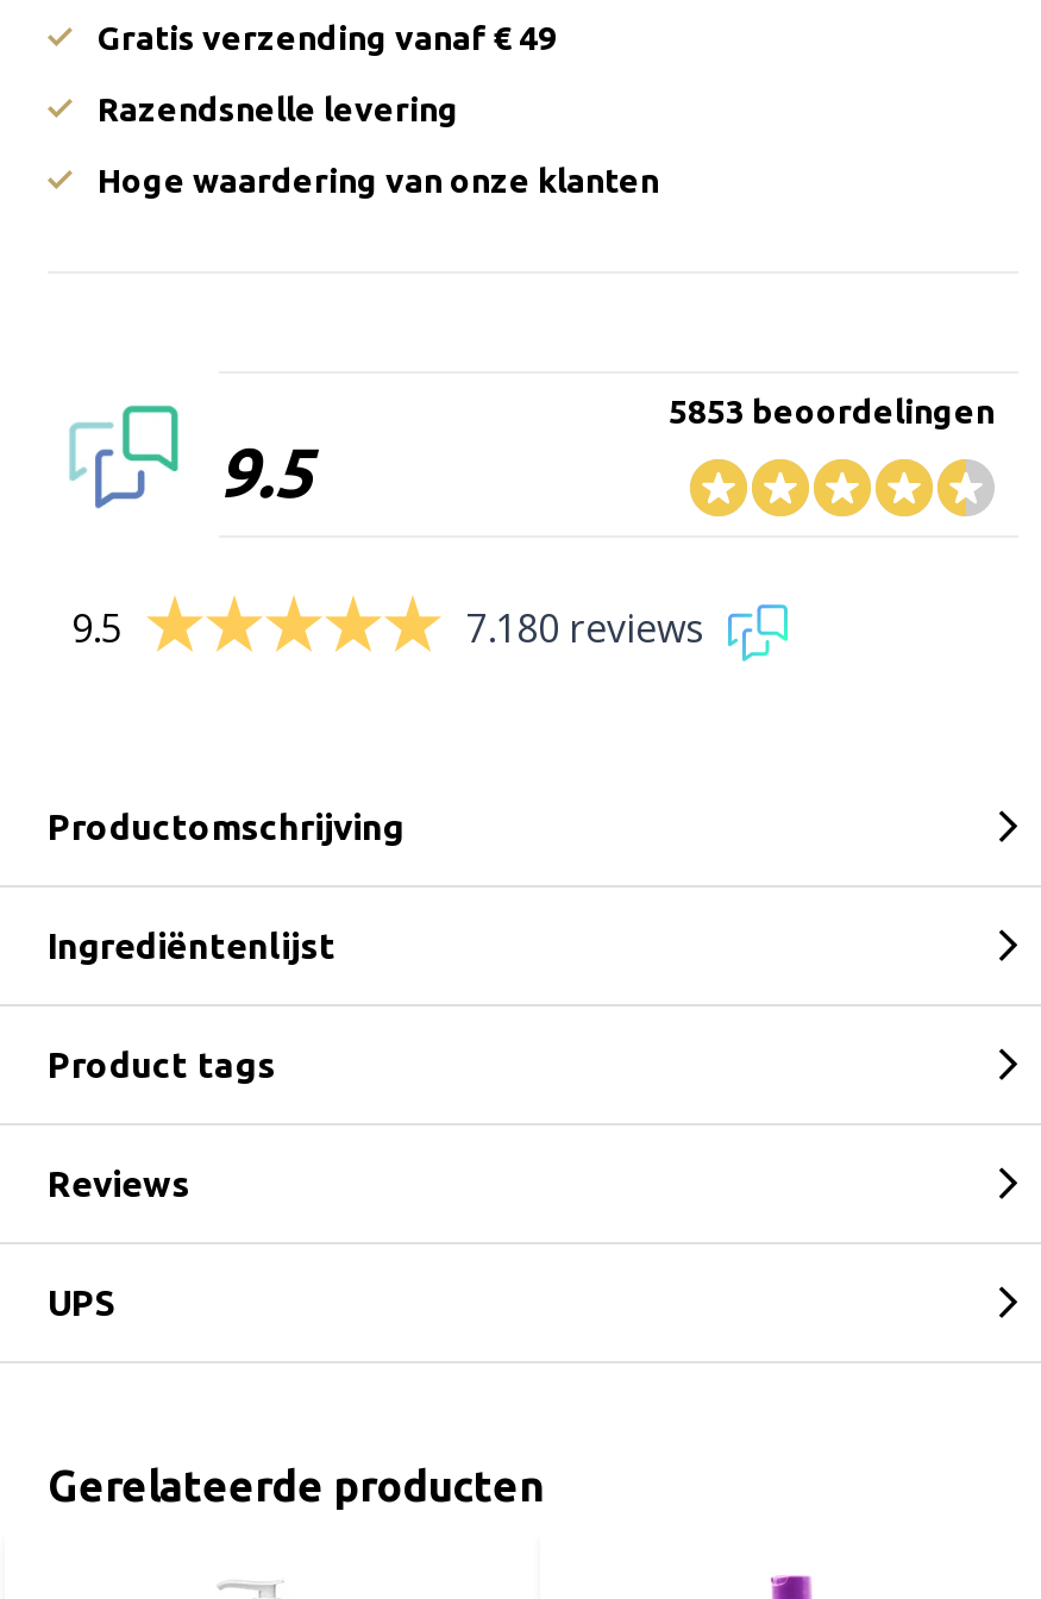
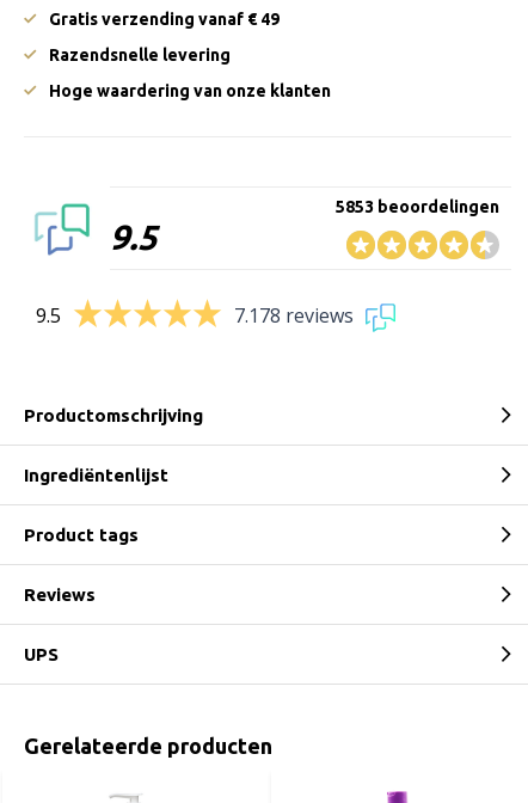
[466,601,704,653] 7.180 reviews -> [234,302,354,328] 7.178 reviews

